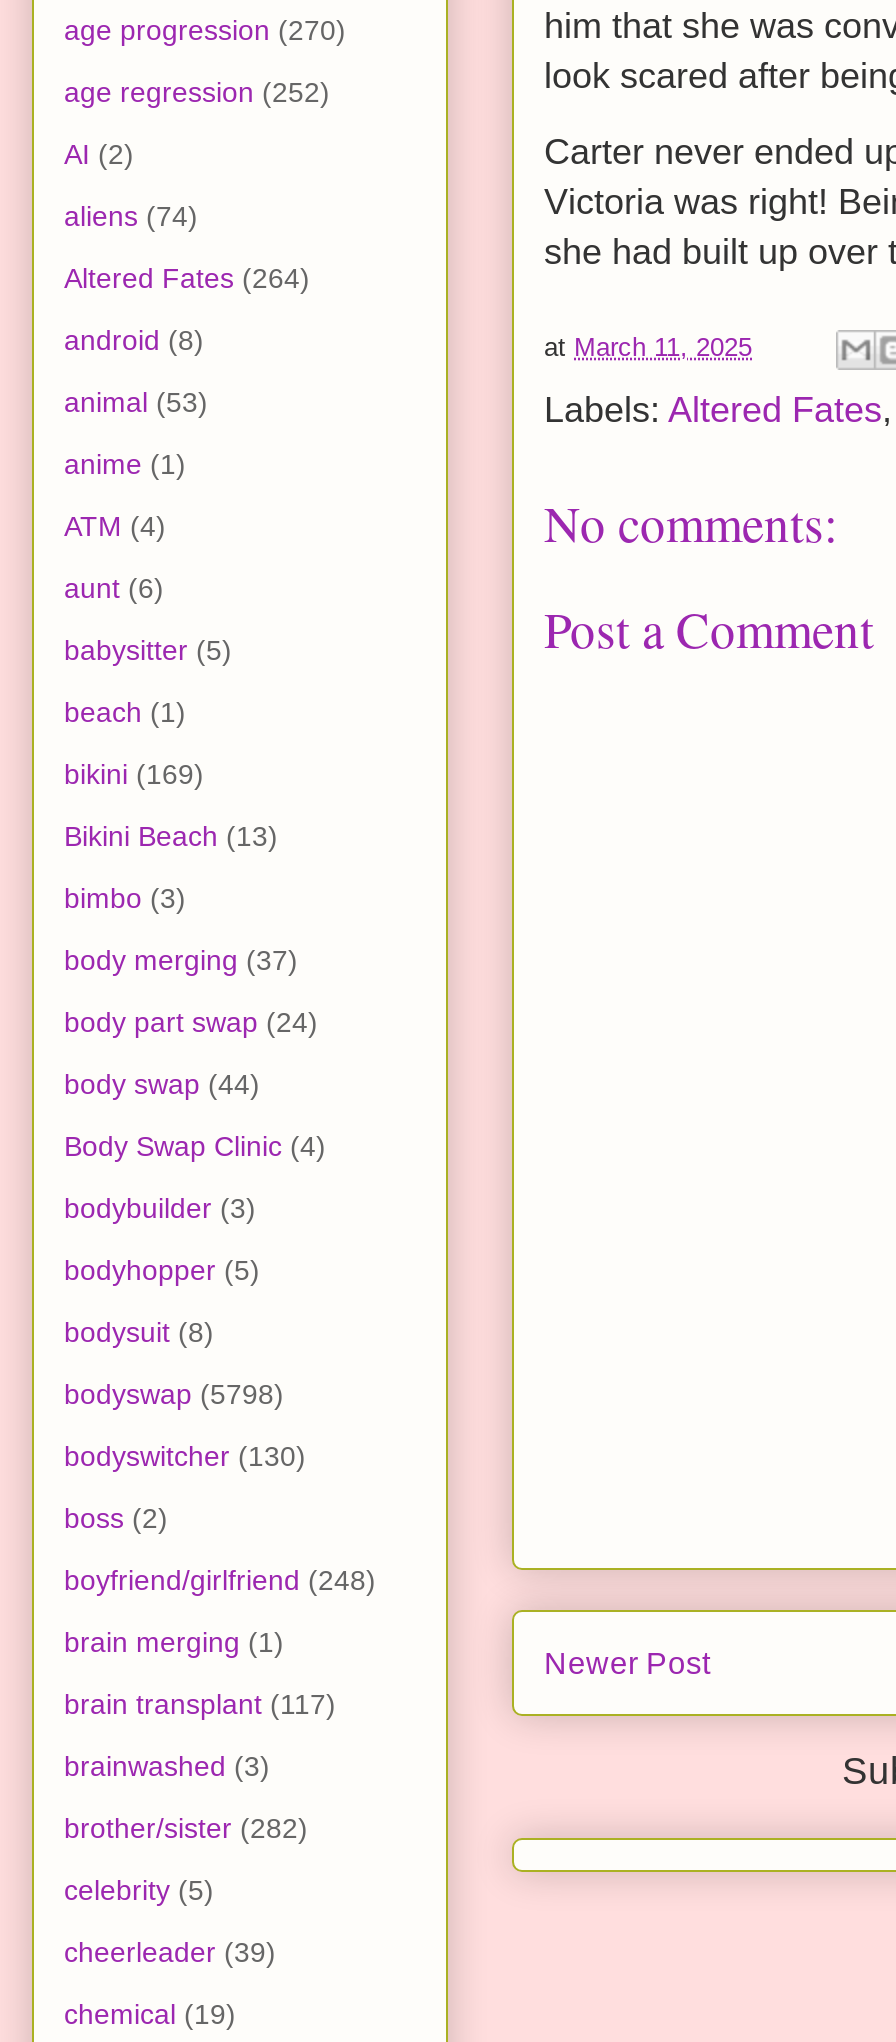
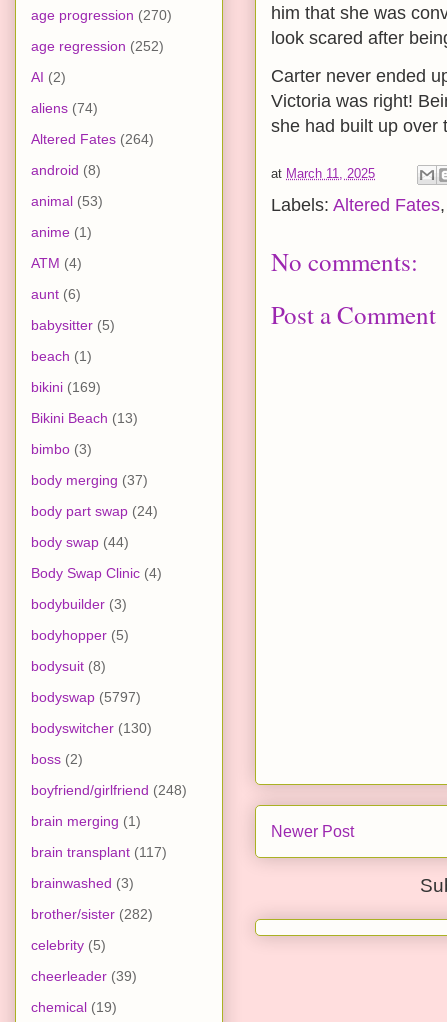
[64,1377,284,1409] bodyswap (5798) -> [31,689,141,705] bodyswap (5797)

